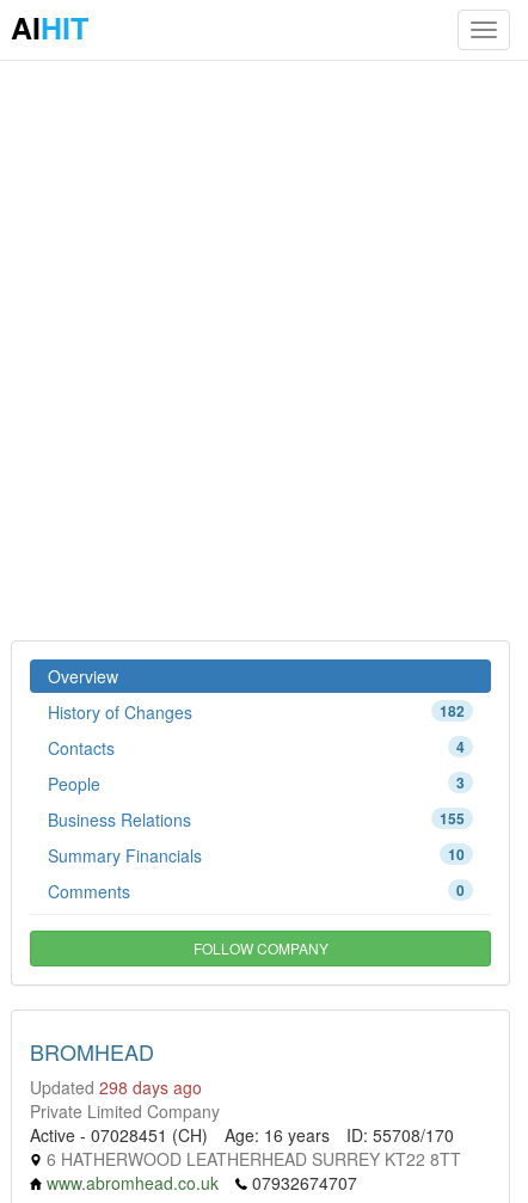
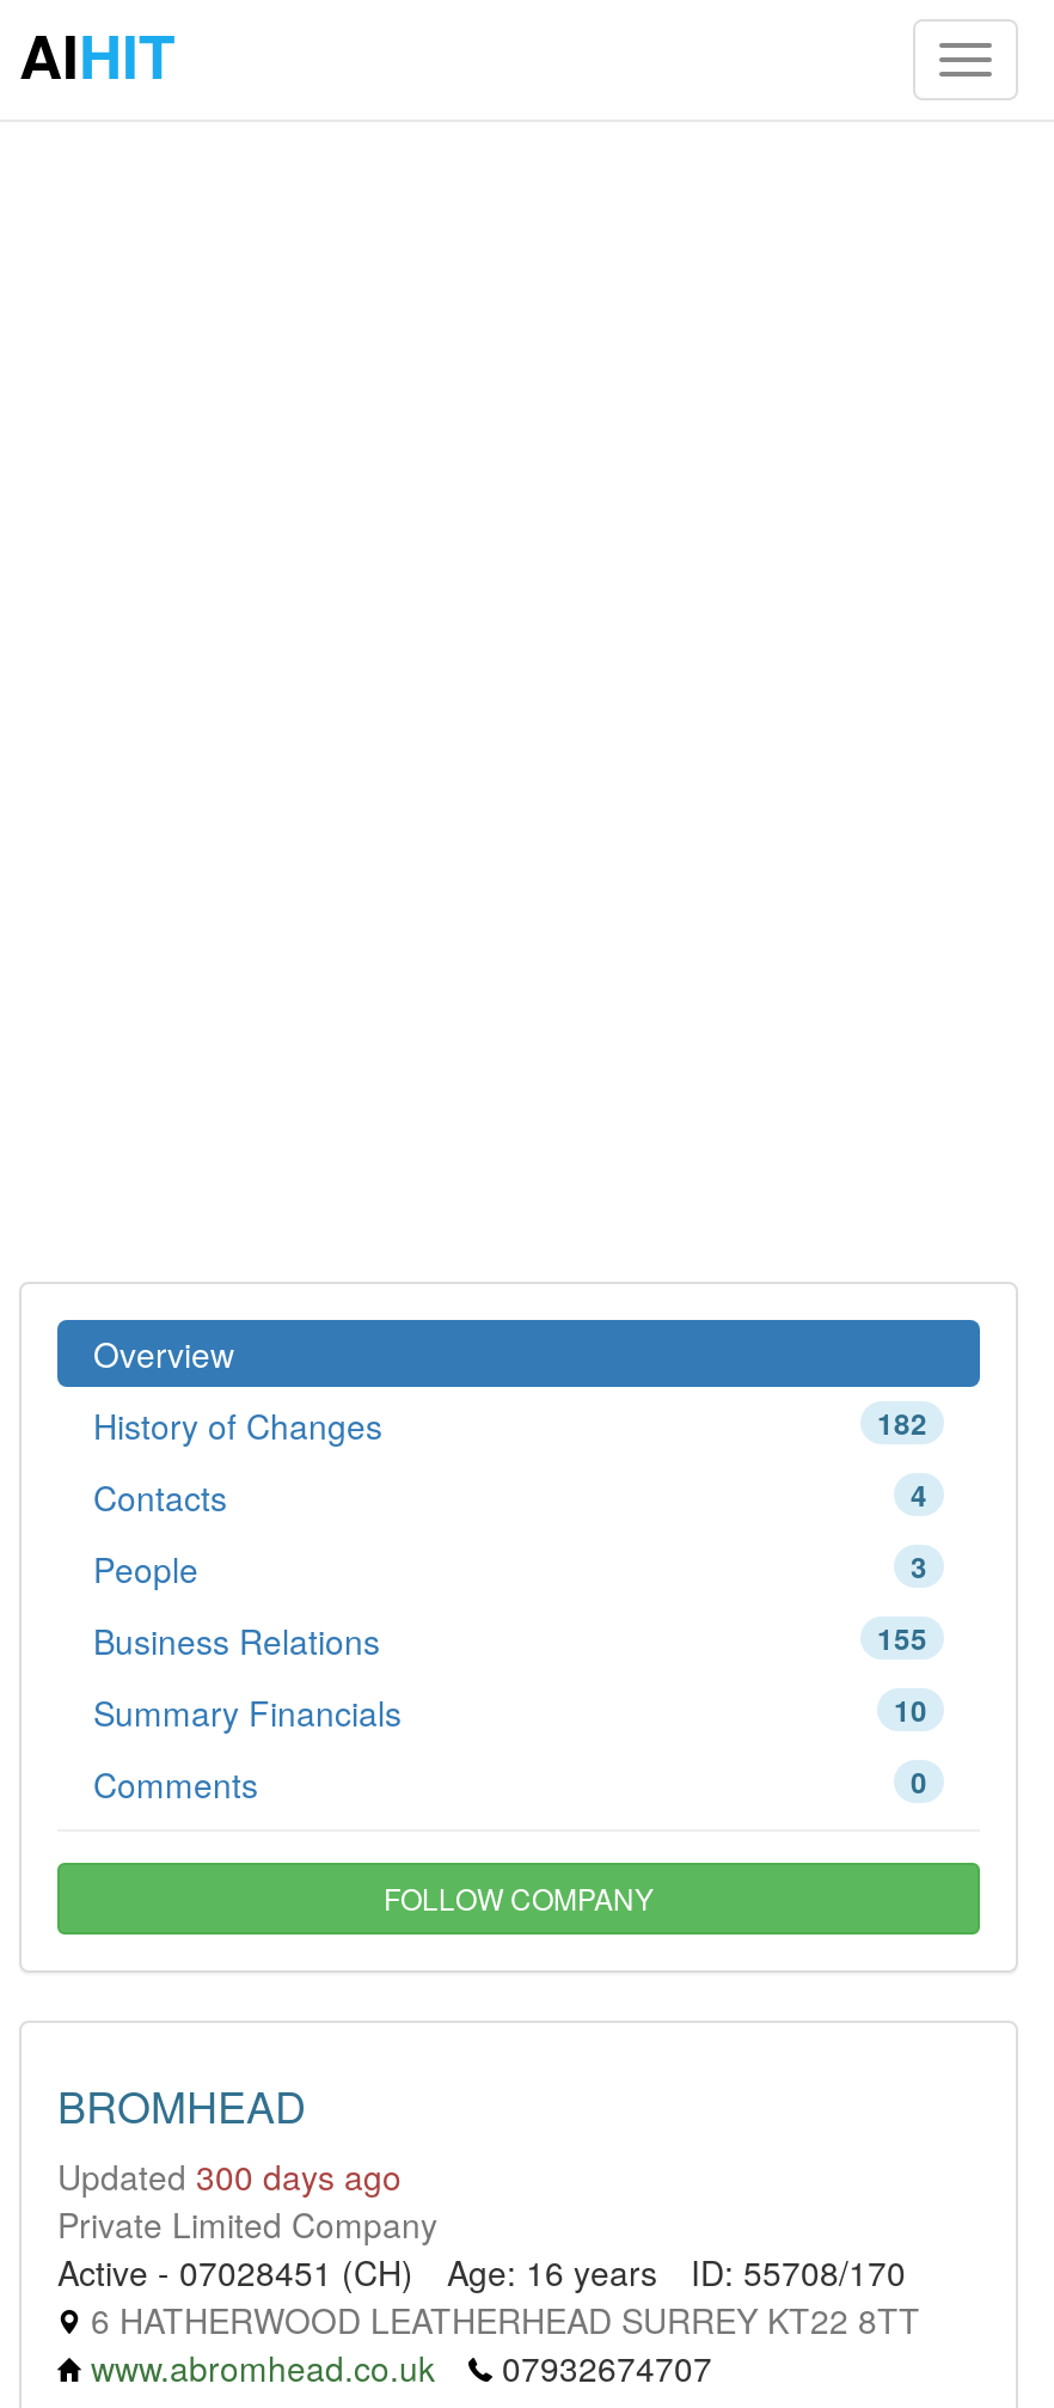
[30,1075,202,1099] Updated 298 days ago -> [57,2152,402,2200] Updated 300 days ago

